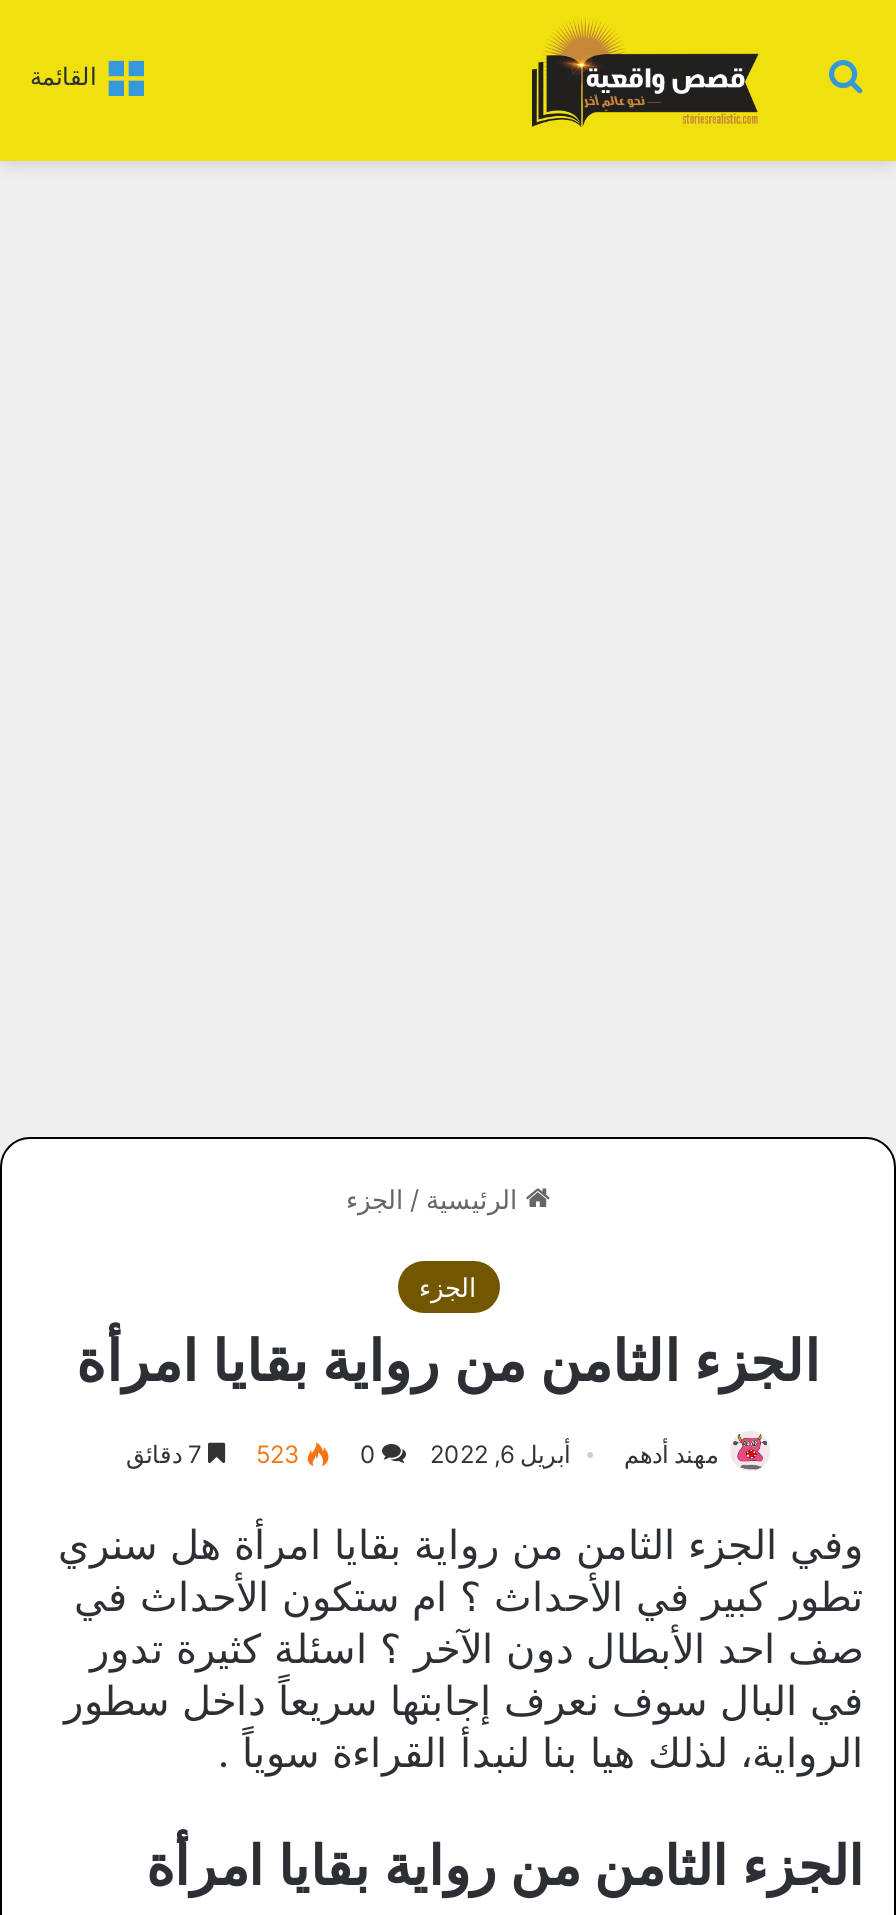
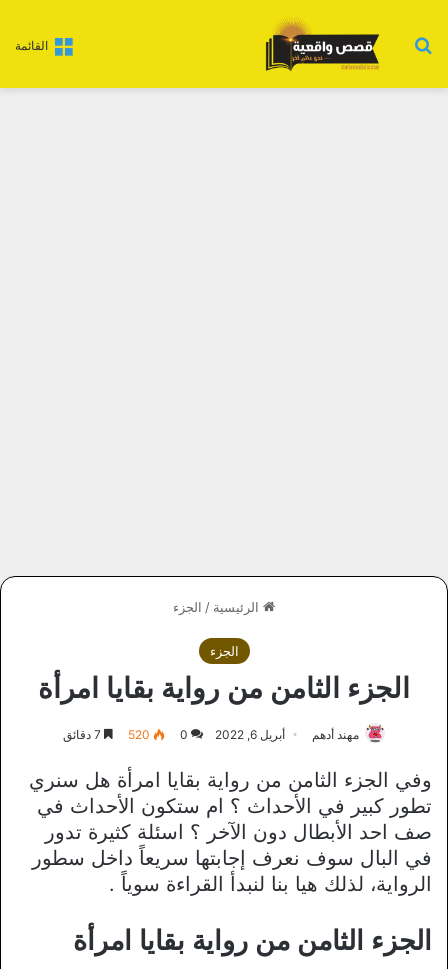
[256,1439,300,1469] 523 -> [128,727,150,742] 520

